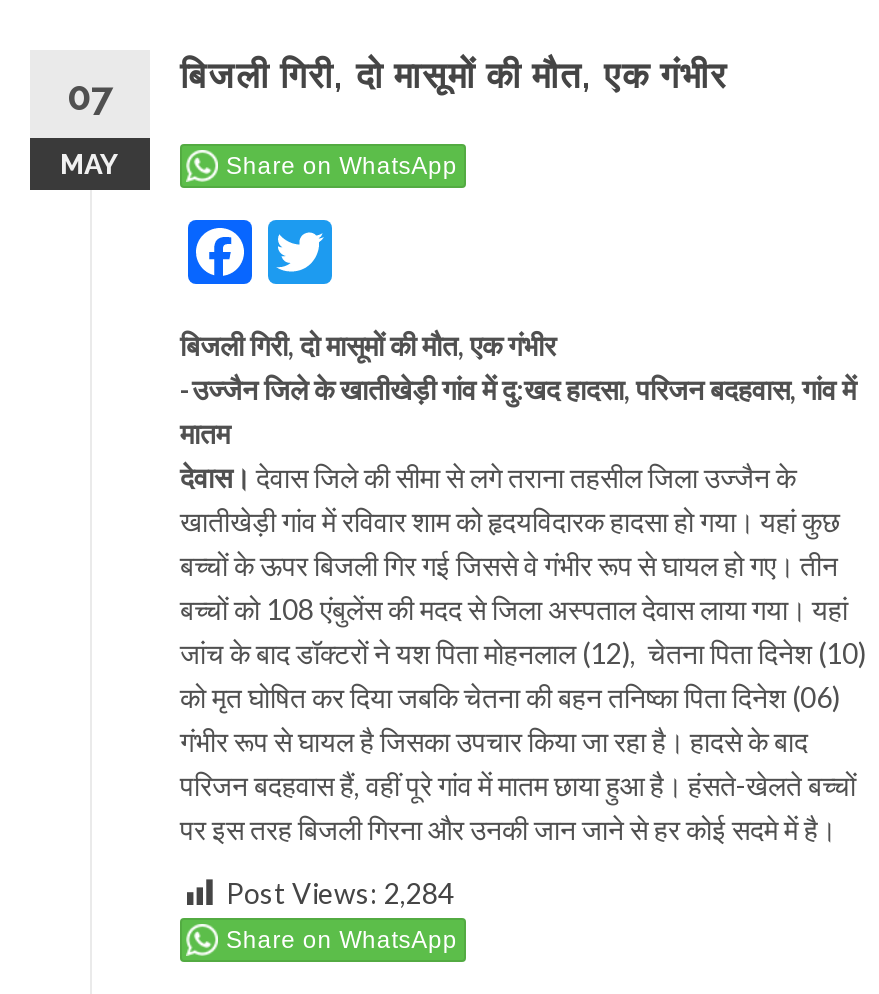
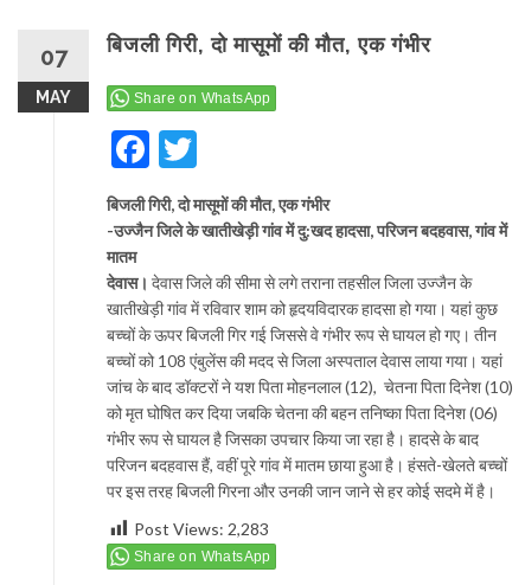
[226,876,454,910] Post Views: 2,284 -> [134,519,269,539] Post Views: 2,283

